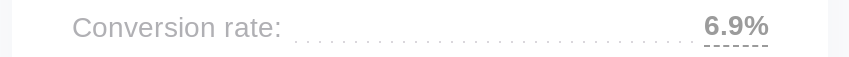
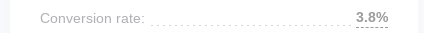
[704,9,768,41] 6.9% -> [356,9,388,25] 3.8%

